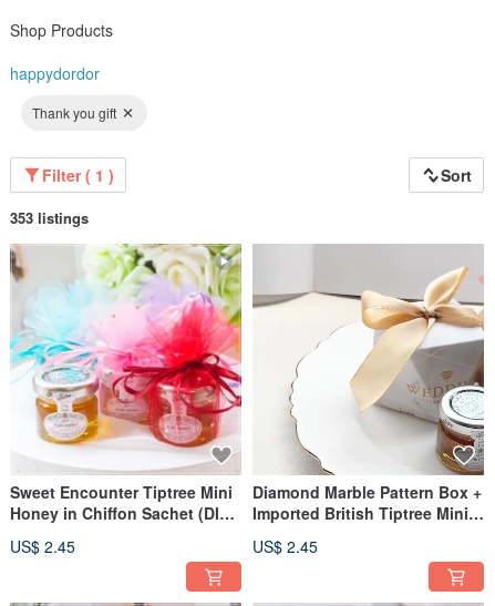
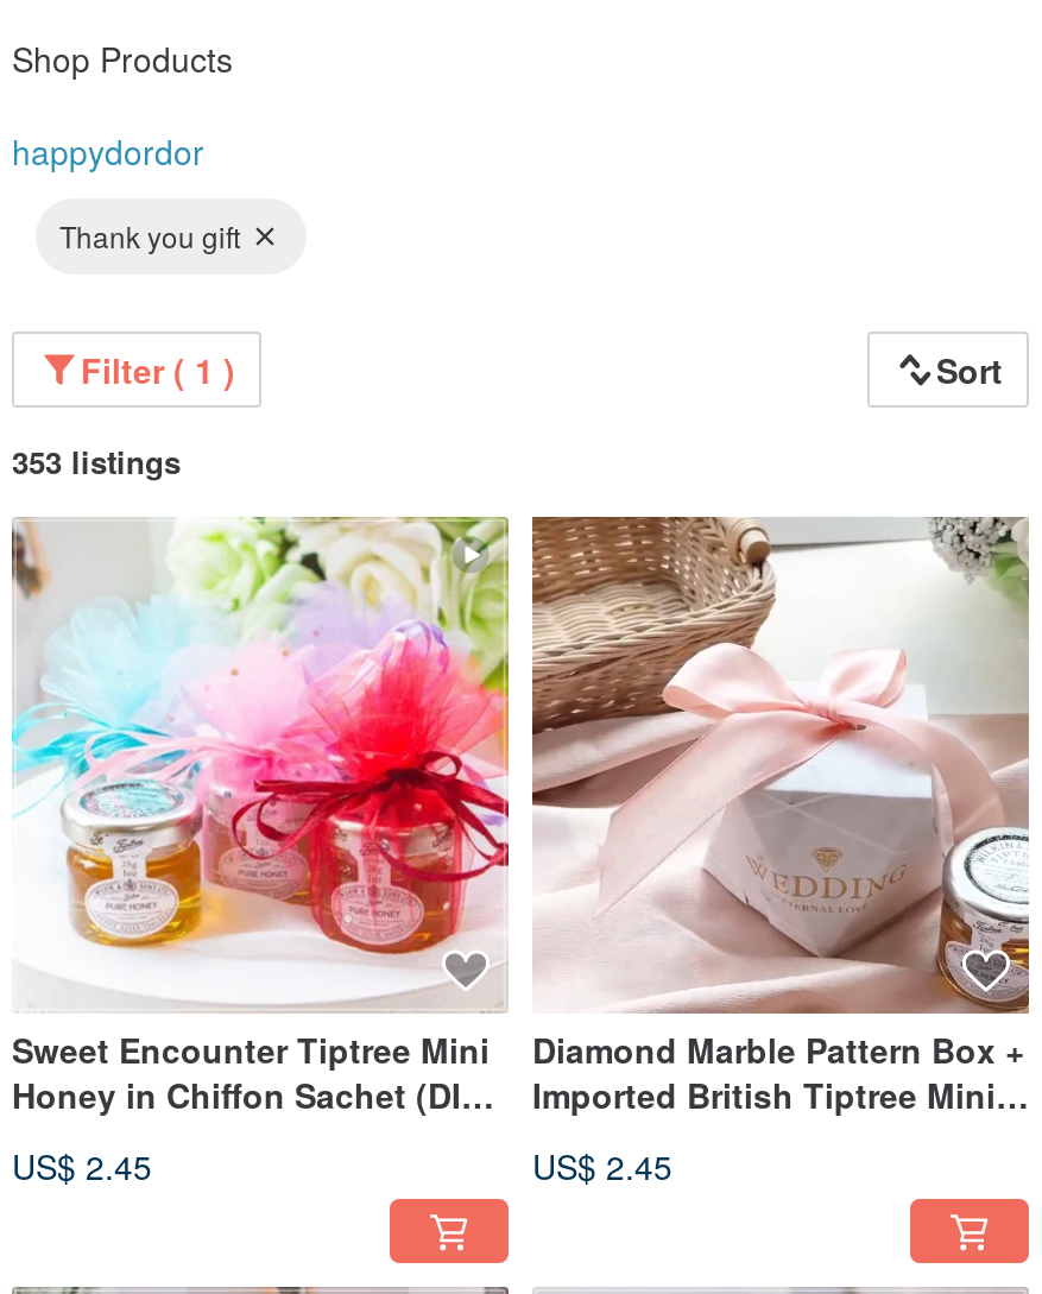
[252,244,485,475] [image] -> [530,515,1031,1016] [image]

